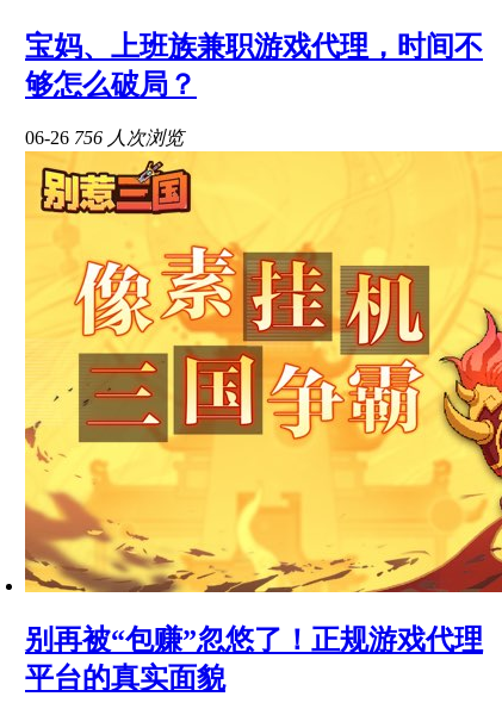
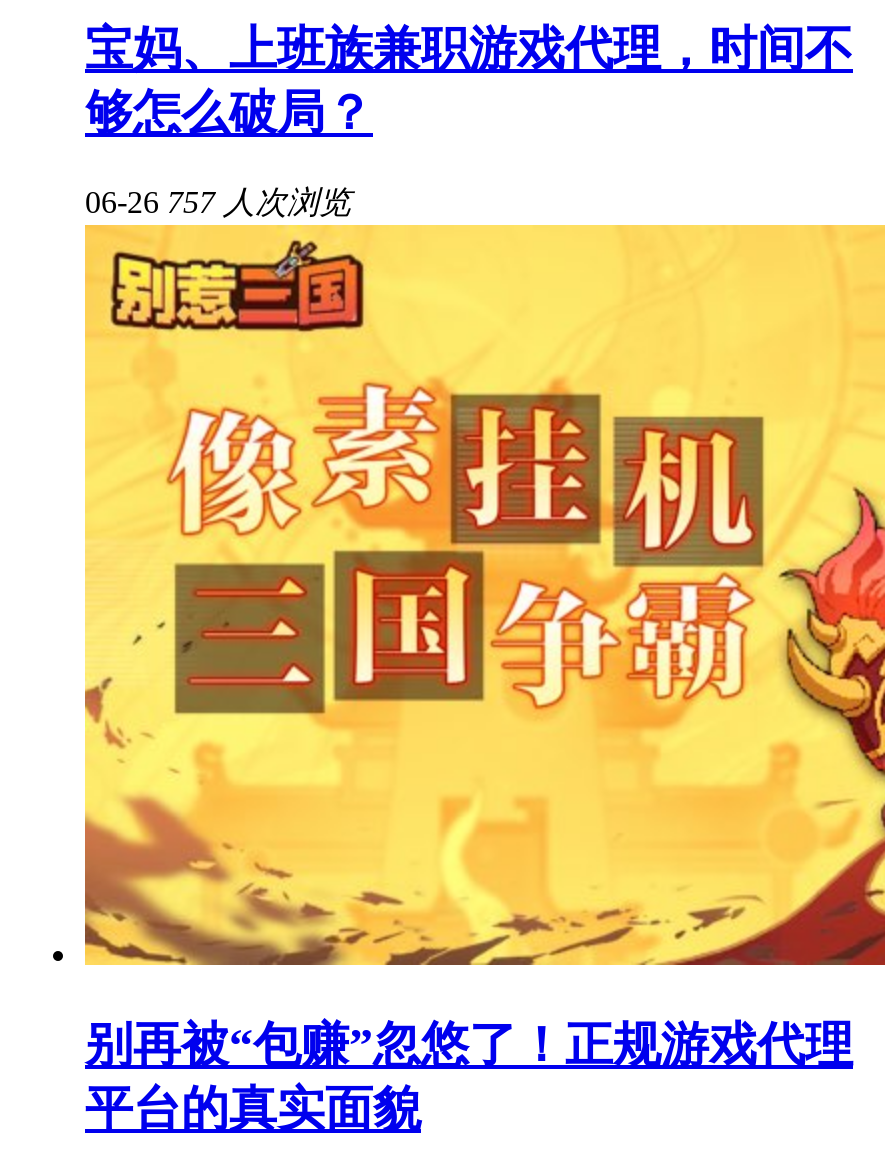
[25,128,184,148] 06-26 756 人次浏览 -> [85,186,351,220] 06-26 757 人次浏览

